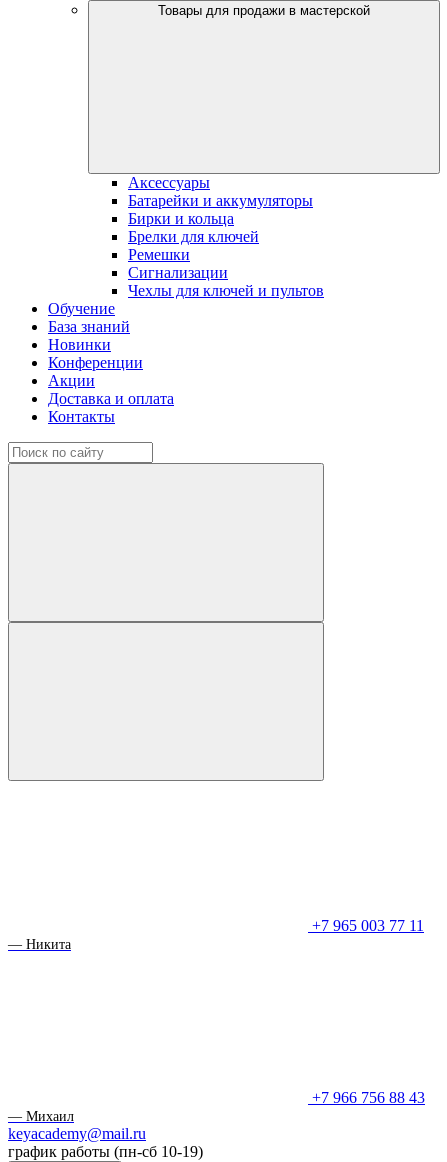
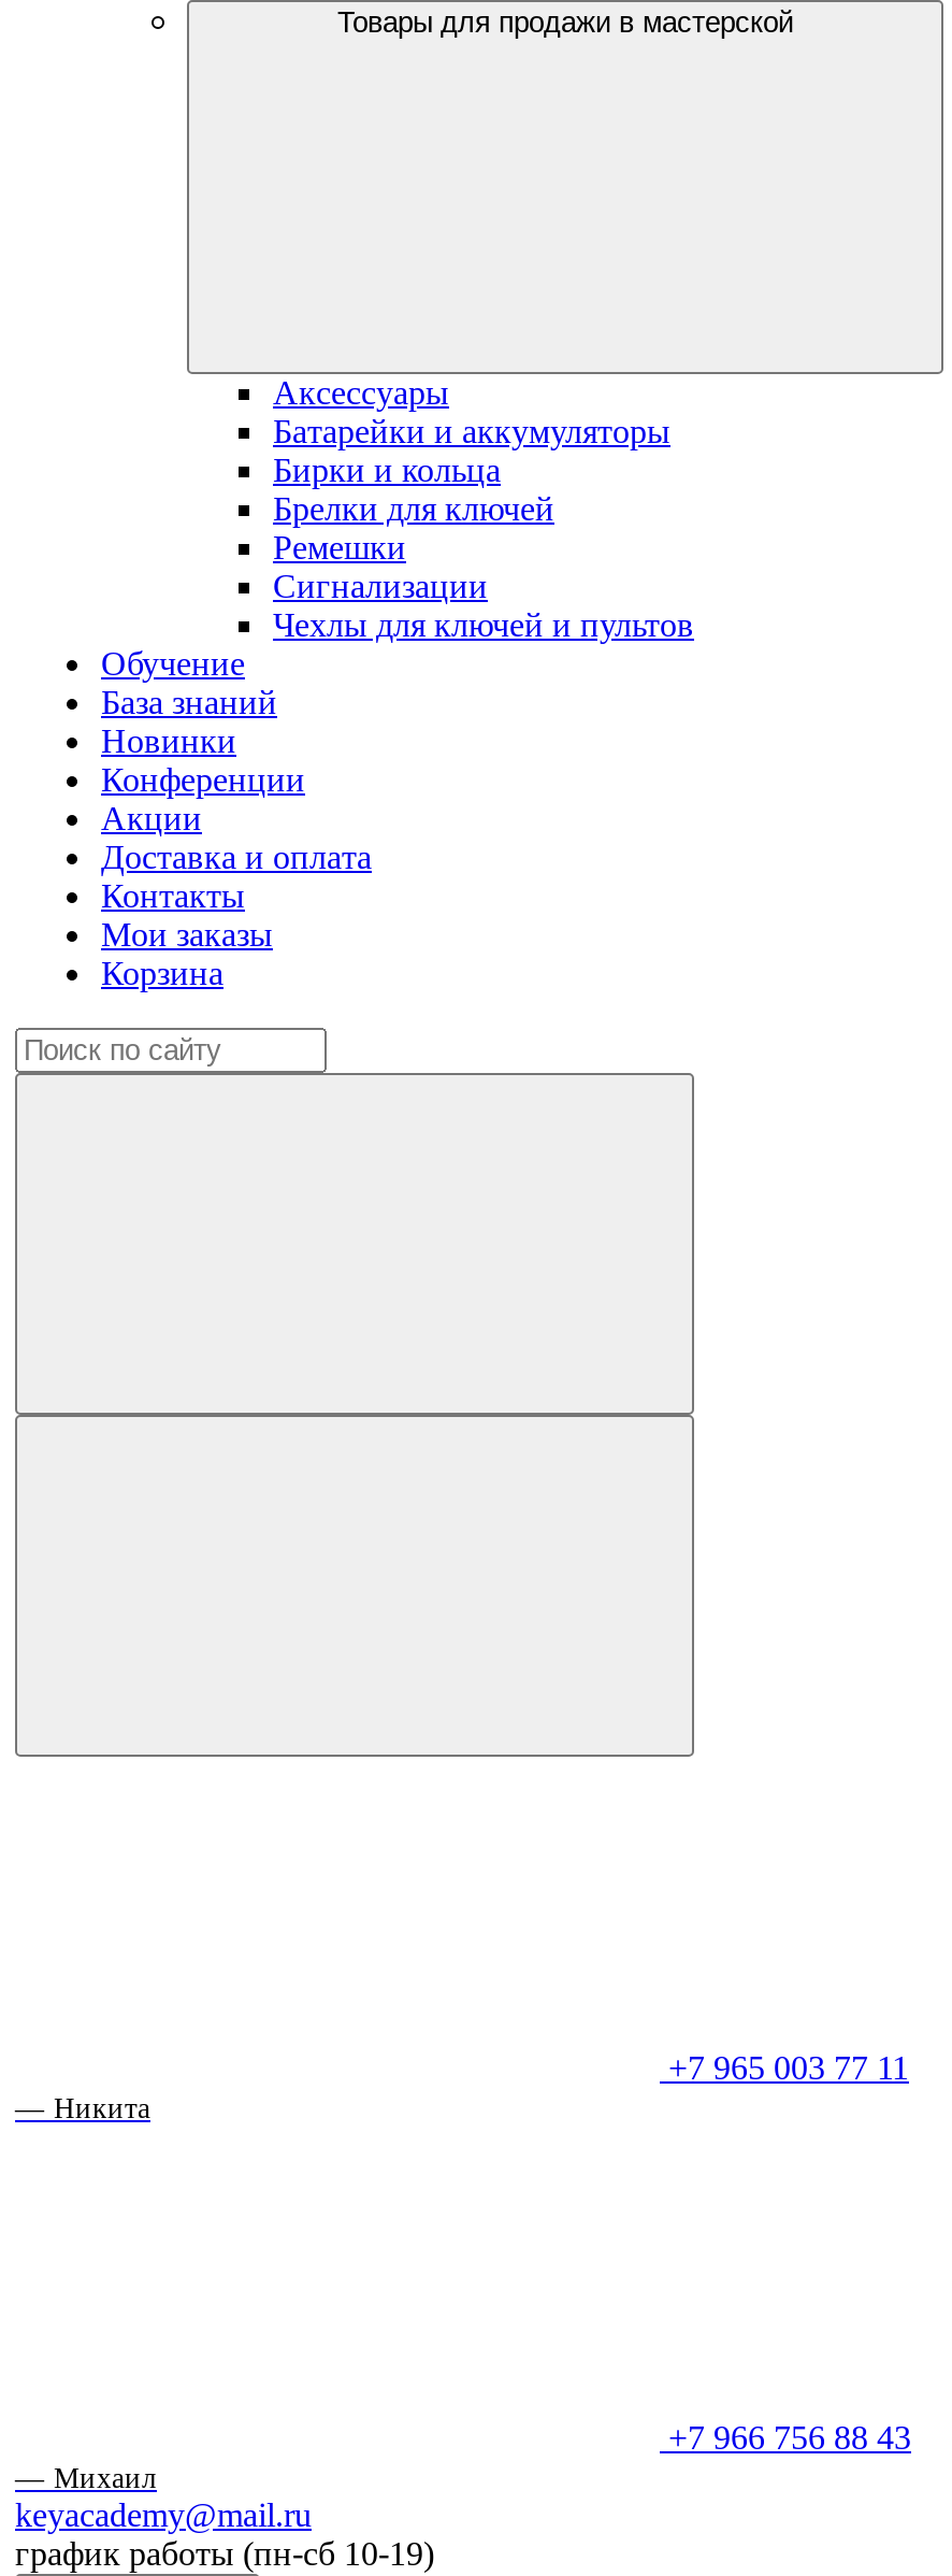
none -> [101,916,273,991] Мои заказы | Корзина

